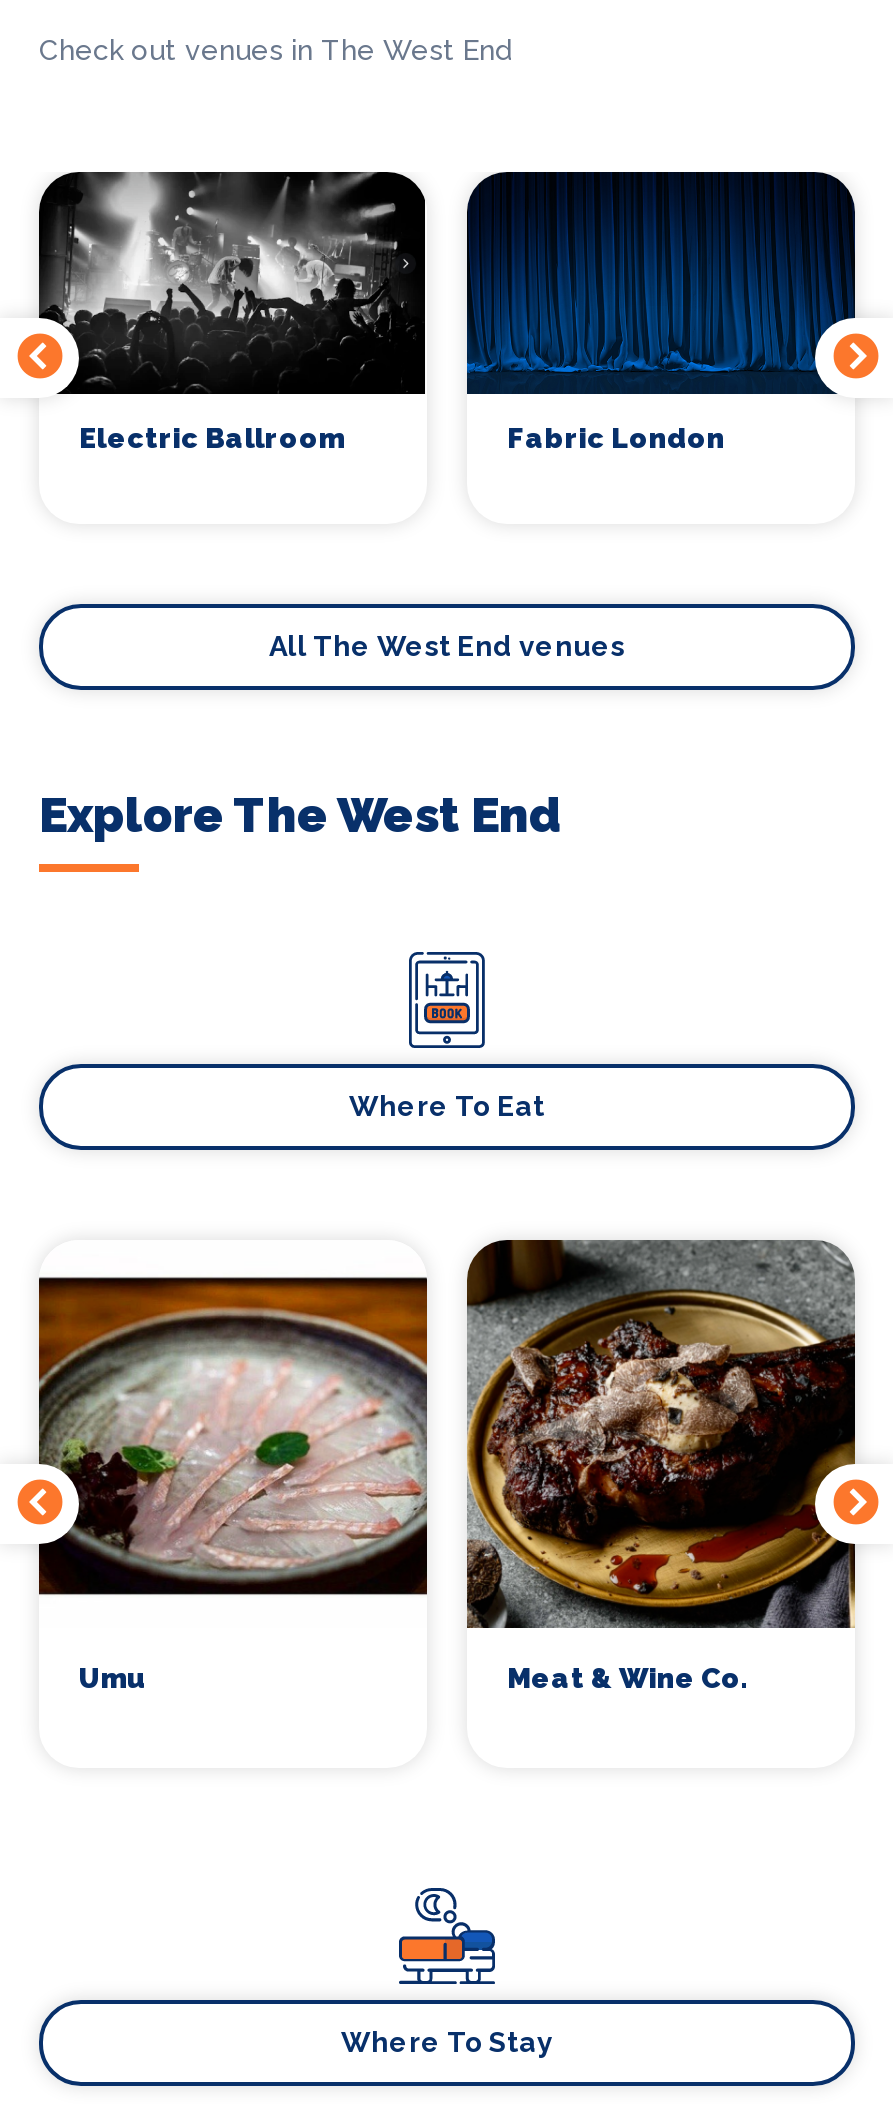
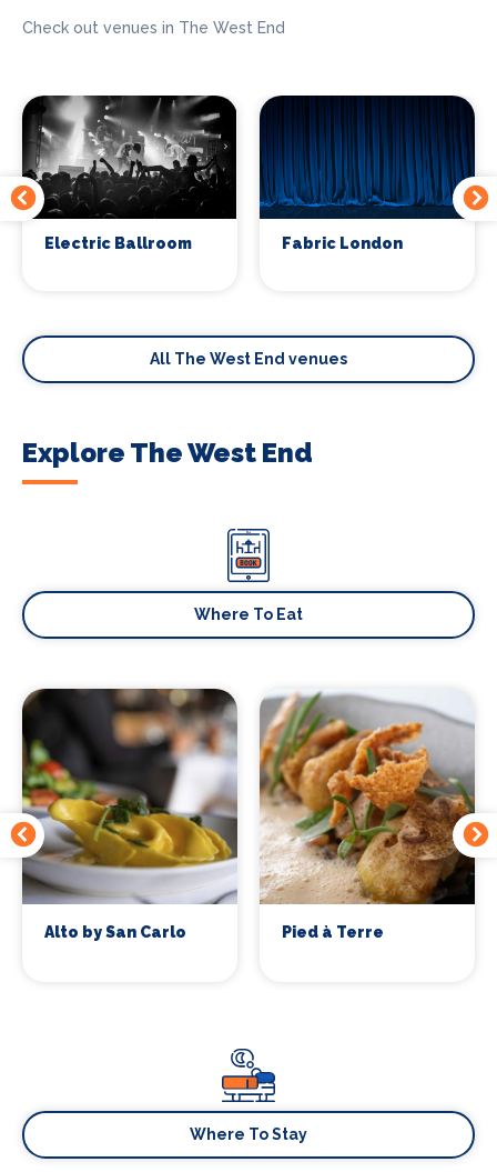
[37,1240,749,1694] [image] | Umu | Meat & Wine Co. -> [21,688,384,941] [image] | Alto by San Carlo | Pied à Terre
[465,1238,857,1630] [image] -> [260,689,476,905] [image]

